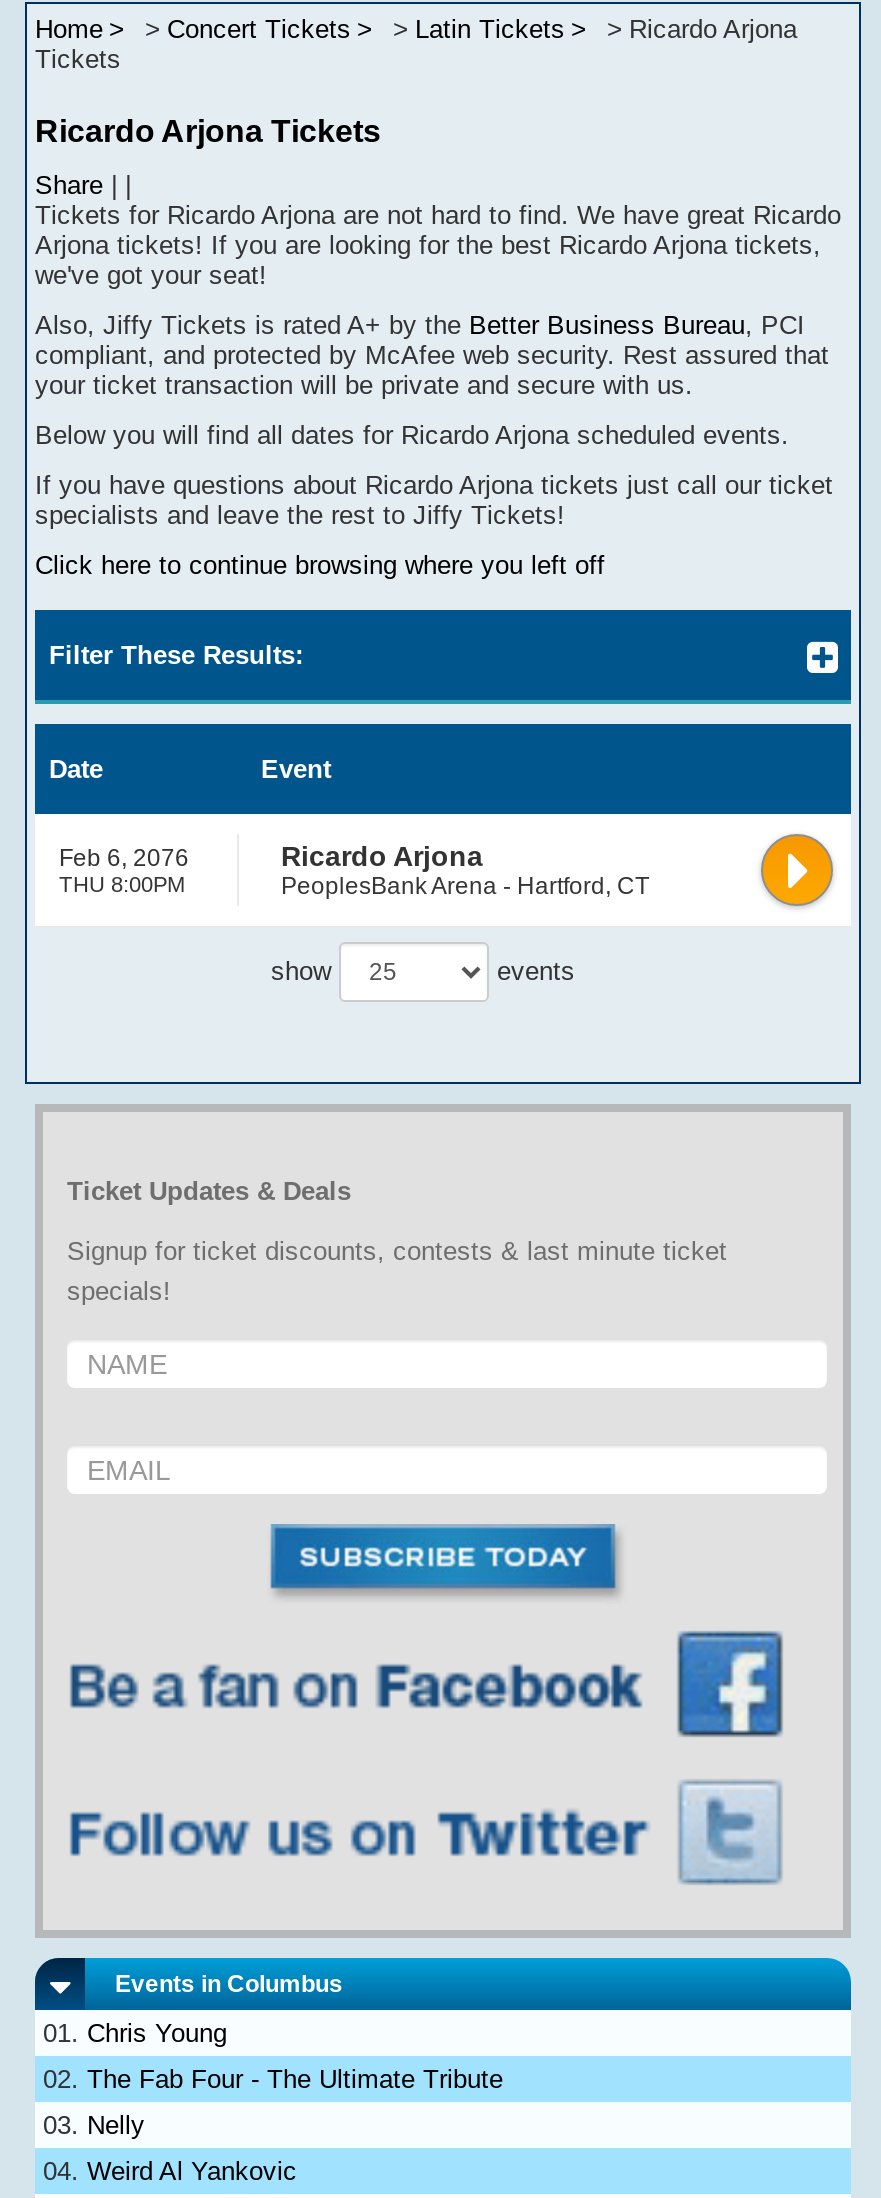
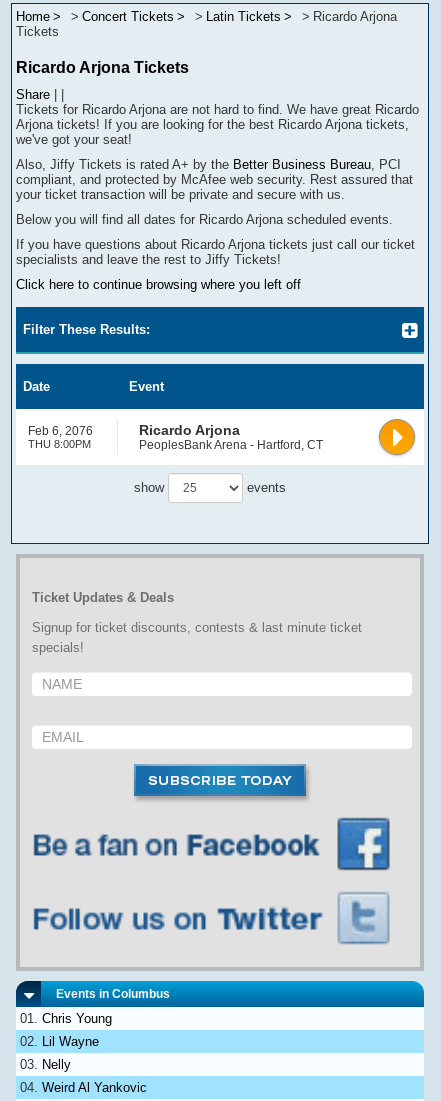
[87,2064,503,2094] The Fab Four - The Ultimate Tribute -> [42,1034,99,1049] Lil Wayne

